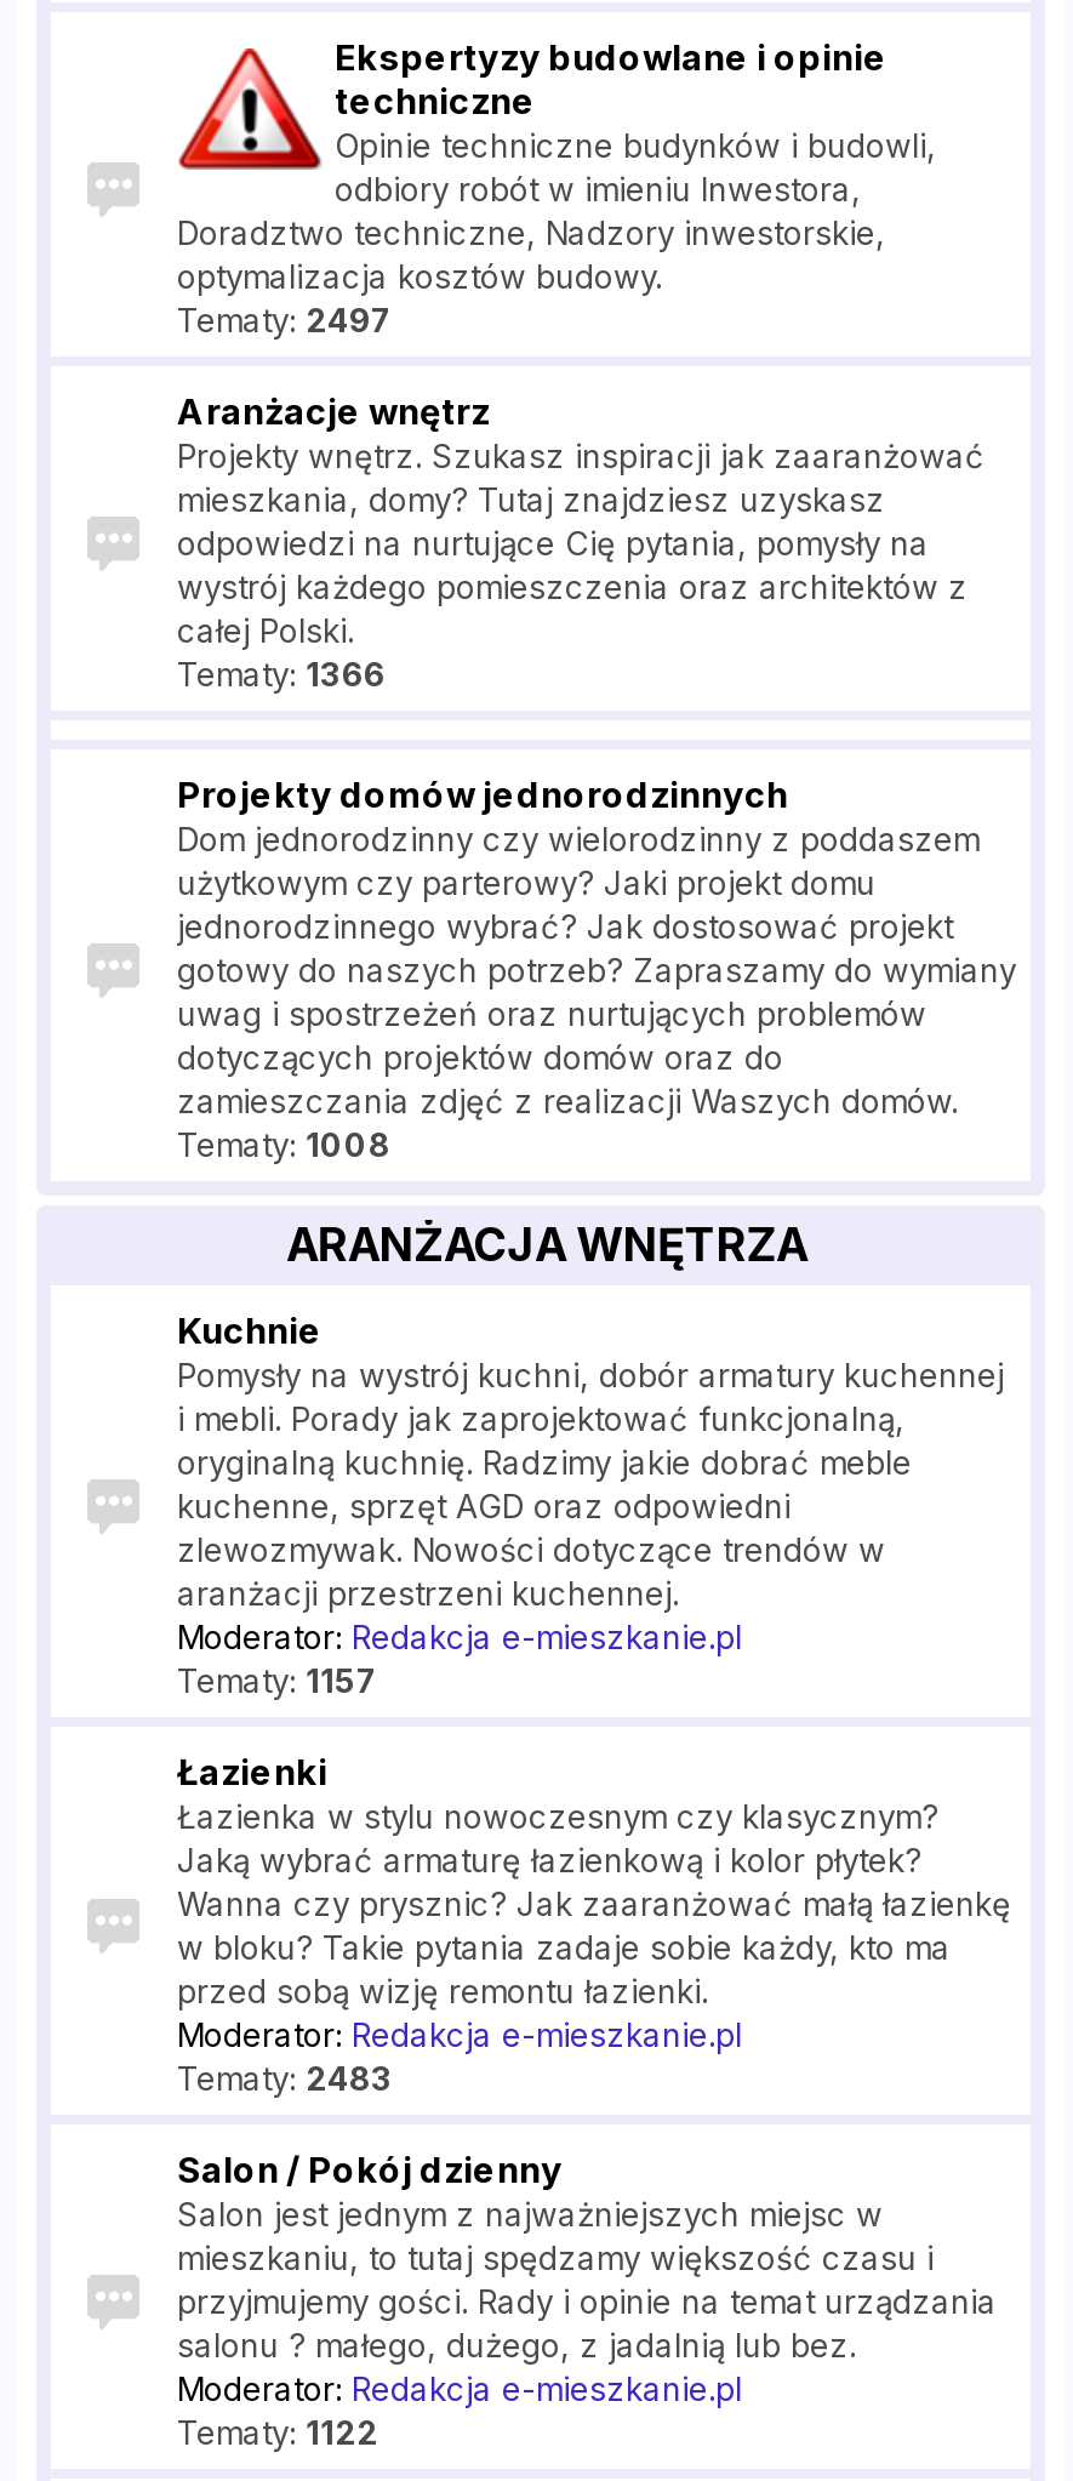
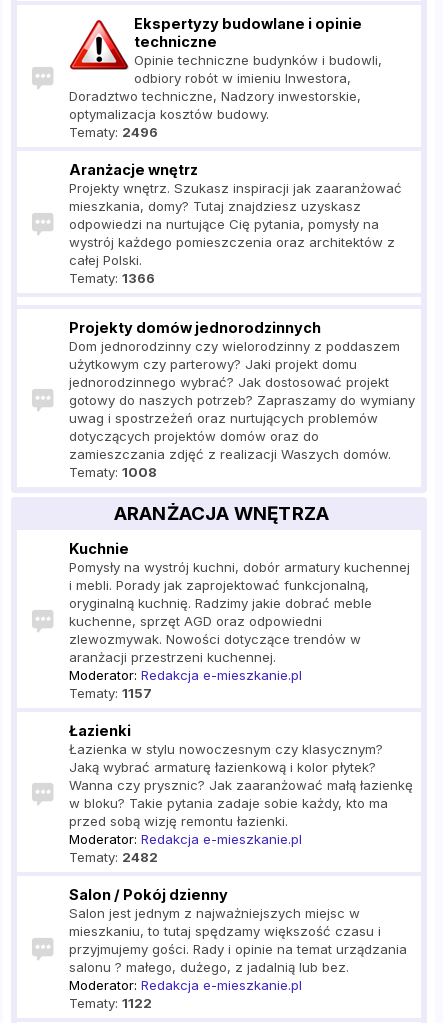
[177,301,393,340] Tematy: 2497 -> [69,124,158,140] Tematy: 2496
[177,2060,393,2099] Tematy: 2483 -> [69,849,158,865] Tematy: 2482

